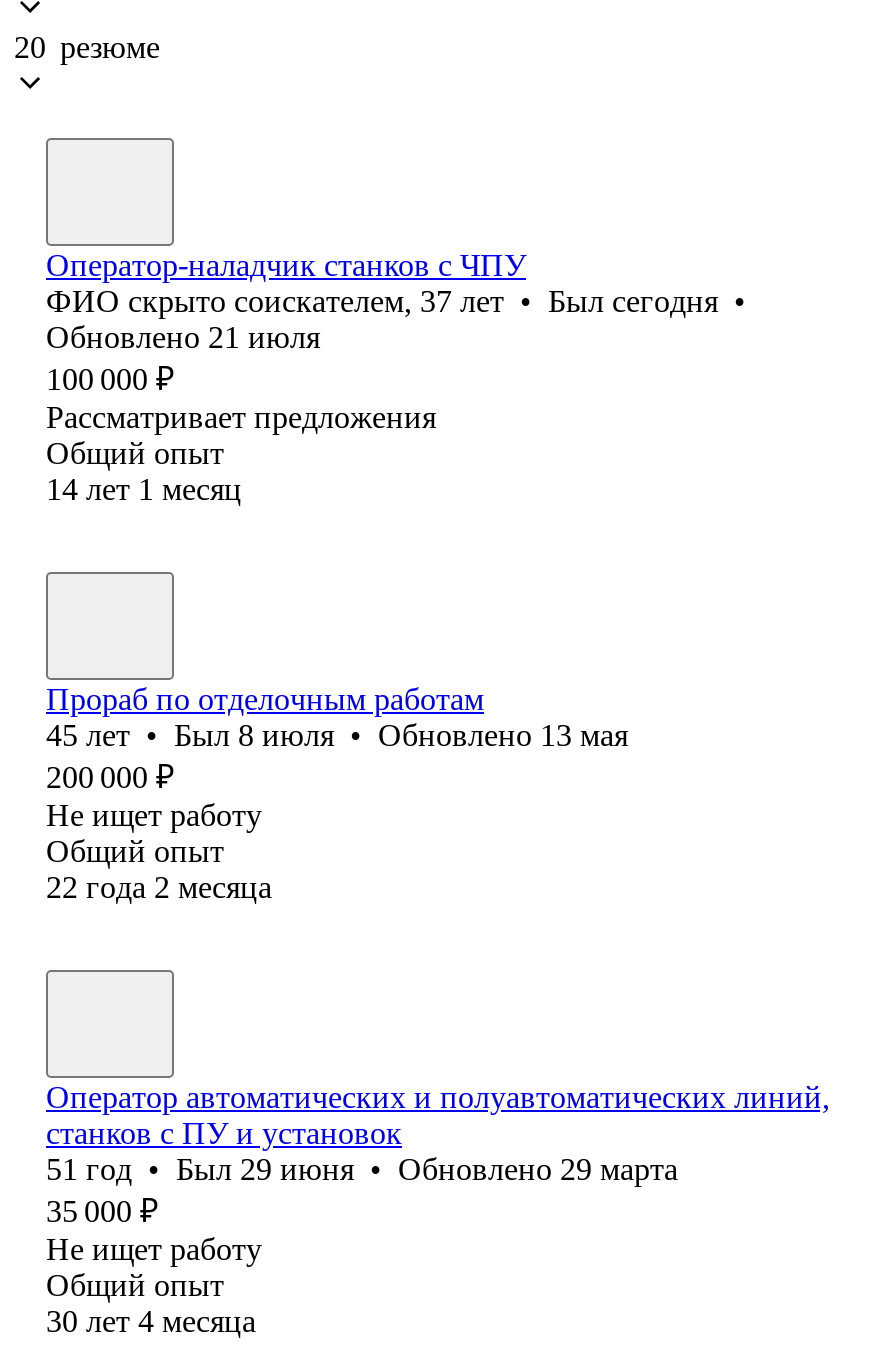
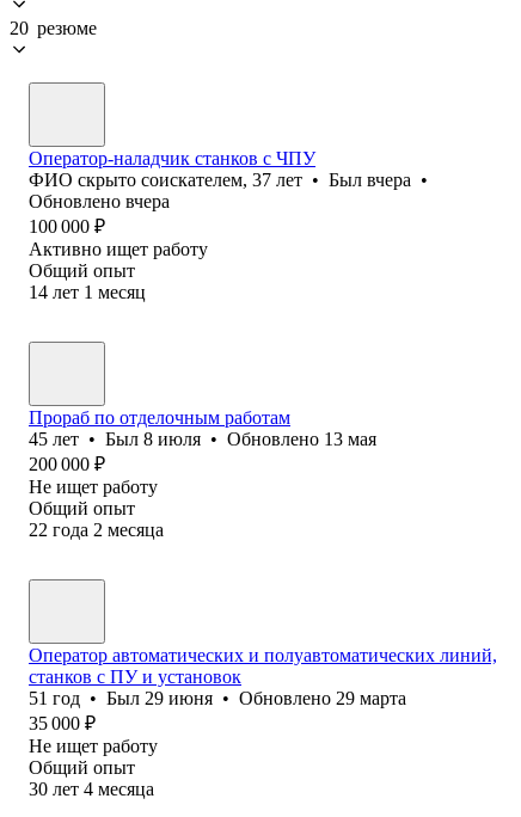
[46,284,746,354] ФИО скрыто соискателем, 37 лет • Был сегодня • | Обновлено 21 июля -> [29,169,428,211] ФИО скрыто соискателем, 37 лет • Был вчера • | Обновлено вчера
[46,400,436,434] Рассматривает предложения -> [29,239,208,259] Активно ищет работу

